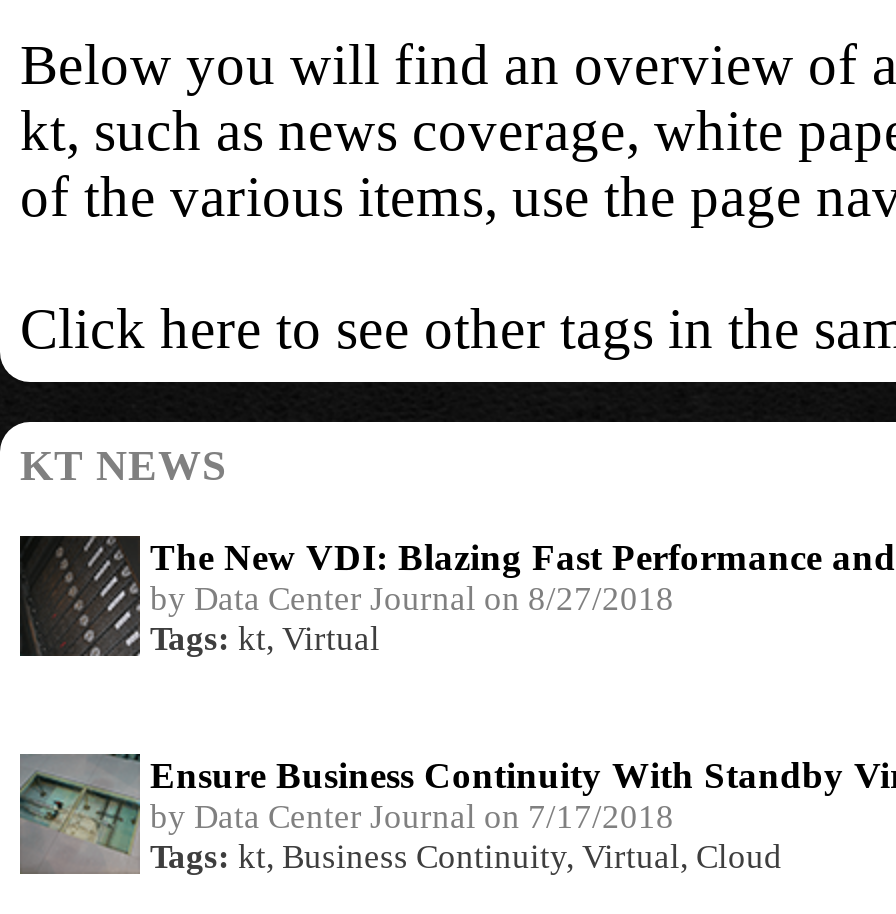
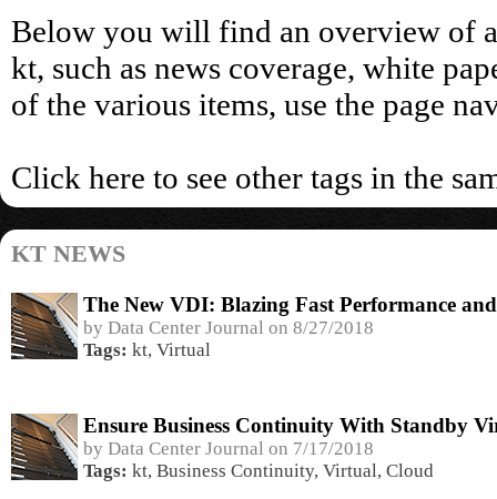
[20,534,142,656] [image] -> [11,293,78,359] [image]
[20,752,140,874] [image] -> [11,413,78,480] [image]

